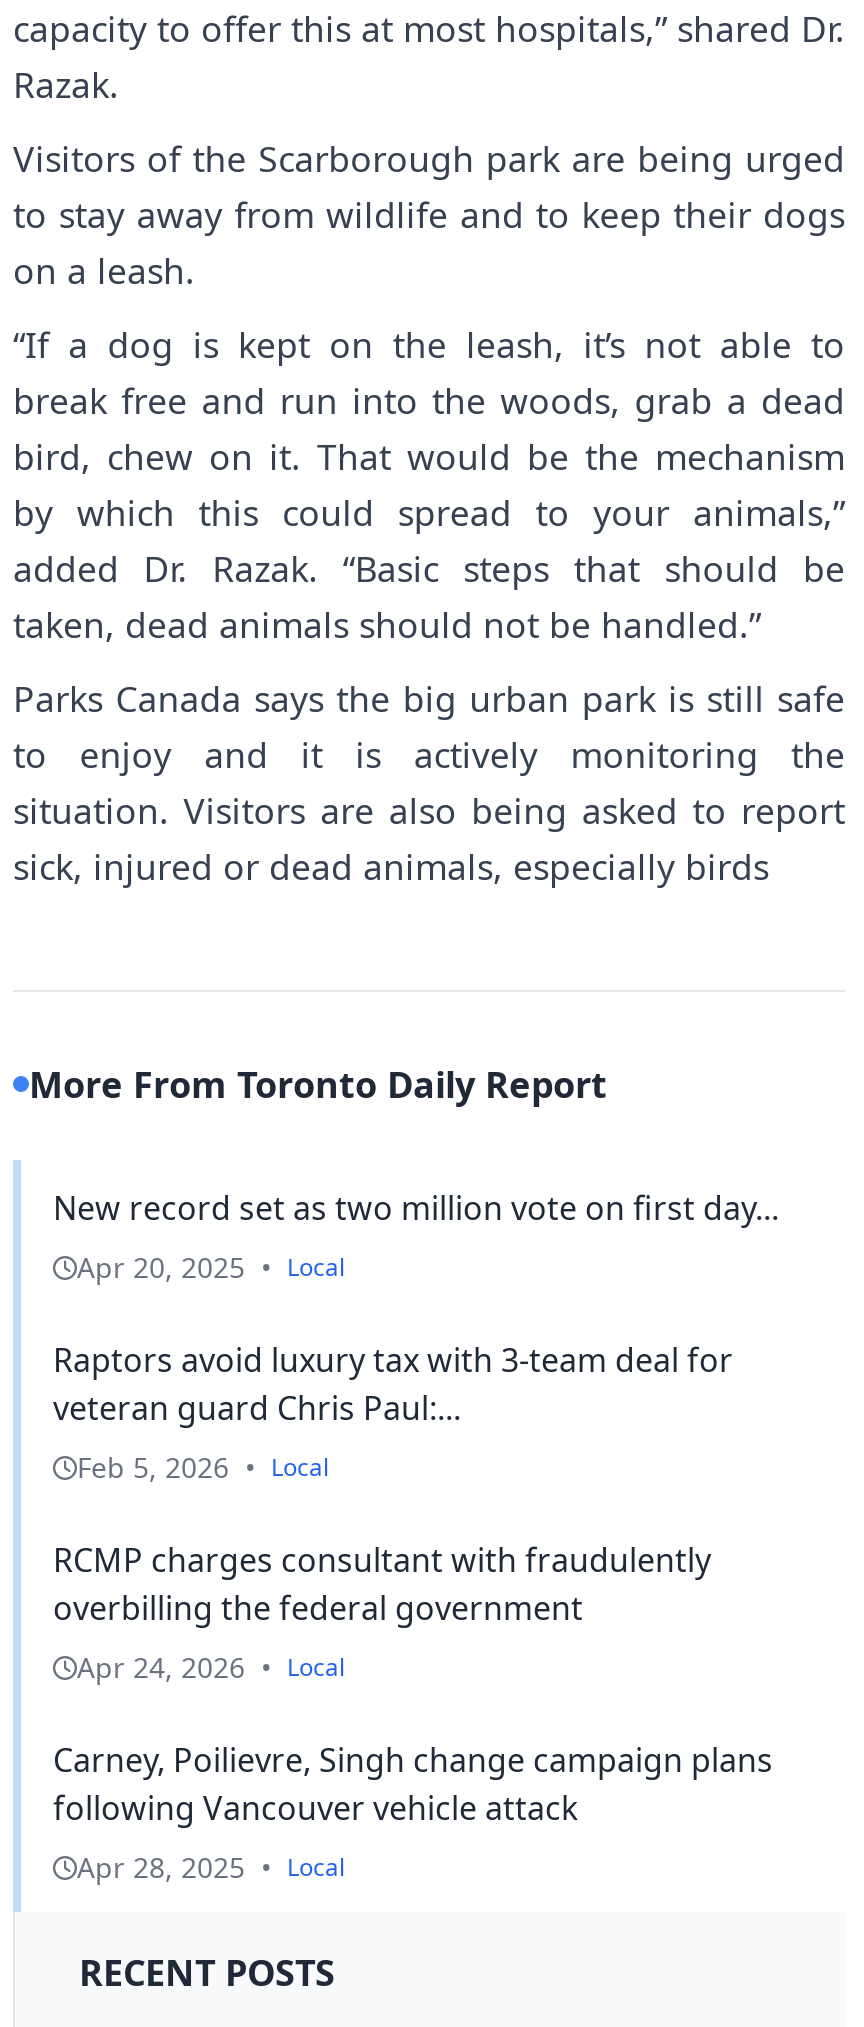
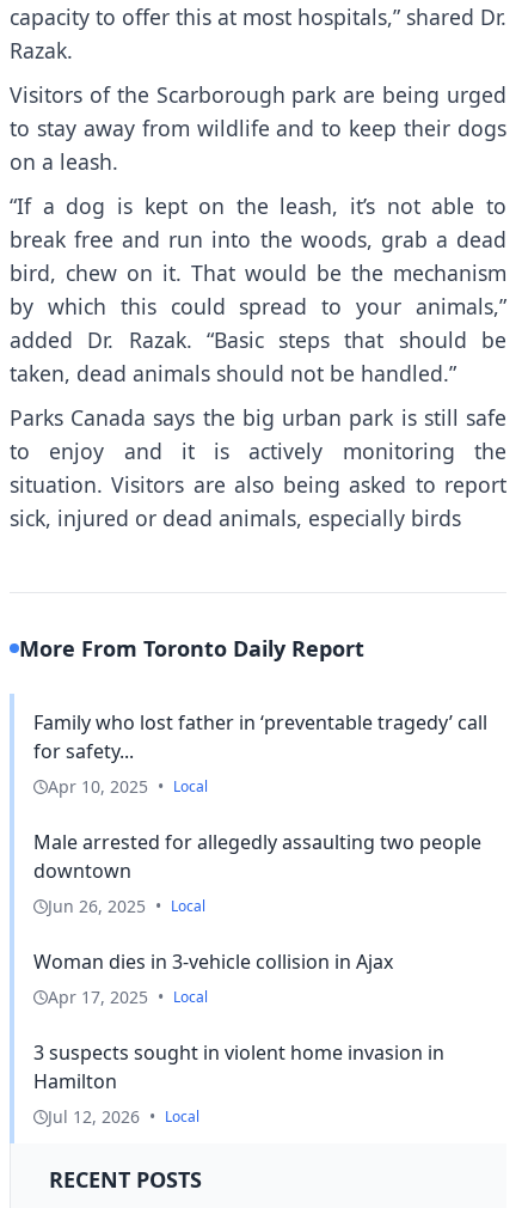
[53,1186,779,1286] New record set as two million vote on first day... | Apr 20, 2025 • Local -> [33,709,487,798] Family who lost father in ‘preventable tragedy’ call | for safety... | Apr 10, 2025 • Local
[53,1338,733,1486] Raptors avoid luxury tax with 3-team deal for | veteran guard Chris Paul:... | Feb 5, 2026 • Local -> [33,829,481,917] Male arrested for allegedly assaulting two people | downtown | Jun 26, 2025 • Local
[53,1538,711,1686] RCMP charges consultant with fraudulently | overbilling the federal government | Apr 24, 2026 • Local -> [33,948,393,1008] Woman dies in 3-vehicle collision in Ajax | Apr 17, 2025 • Local
[53,1738,773,1886] Carney, Poilievre, Singh change campaign plans | following Vancouver vehicle attack | Apr 28, 2025 • Local -> [33,1039,444,1128] 3 suspects sought in violent home invasion in | Hamilton | Jul 12, 2026 • Local

